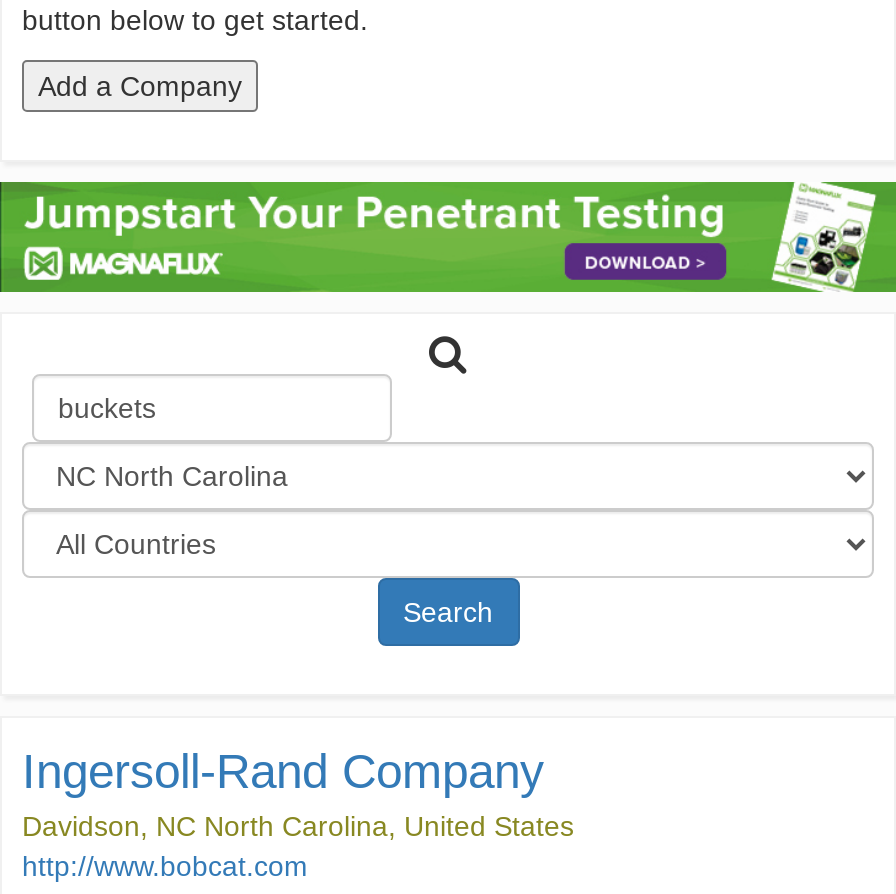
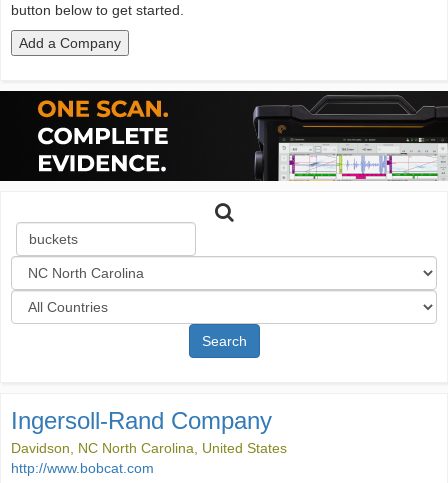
[6,180,890,294] [image] -> [3,90,445,182] [image]

